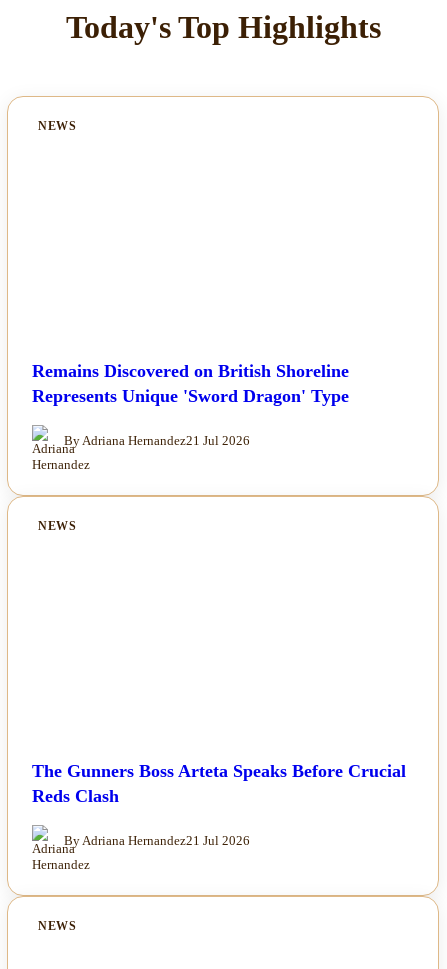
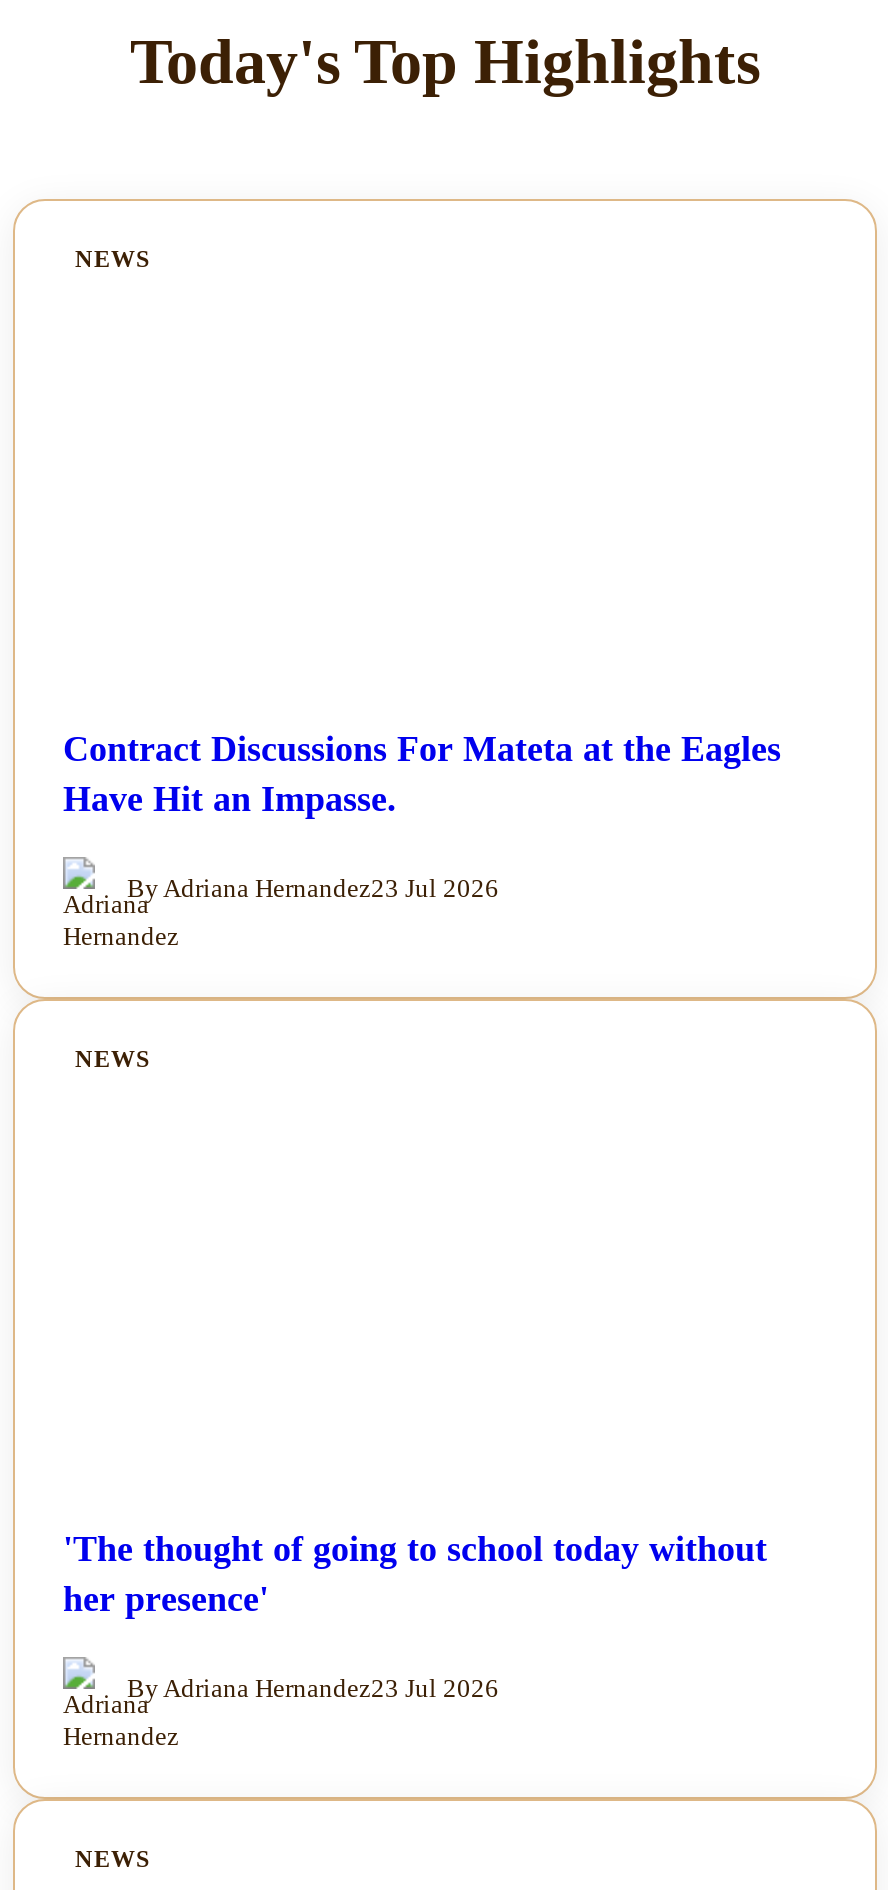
[32,361,349,406] Remains Discovered on British Shoreline | Represents Unique 'Sword Dragon' Type -> [63,729,781,819] Contract Discussions For Mateta at the Eagles | Have Hit an Impasse.
[64,433,250,448] By Adriana Hernandez21 Jul 2026 -> [127,873,499,903] By Adriana Hernandez23 Jul 2026
[32,761,406,806] The Gunners Boss Arteta Speaks Before Crucial | Reds Clash -> [63,1529,767,1619] 'The thought of going to school today without | her presence'
[64,833,250,848] By Adriana Hernandez21 Jul 2026 -> [127,1673,499,1703] By Adriana Hernandez23 Jul 2026

